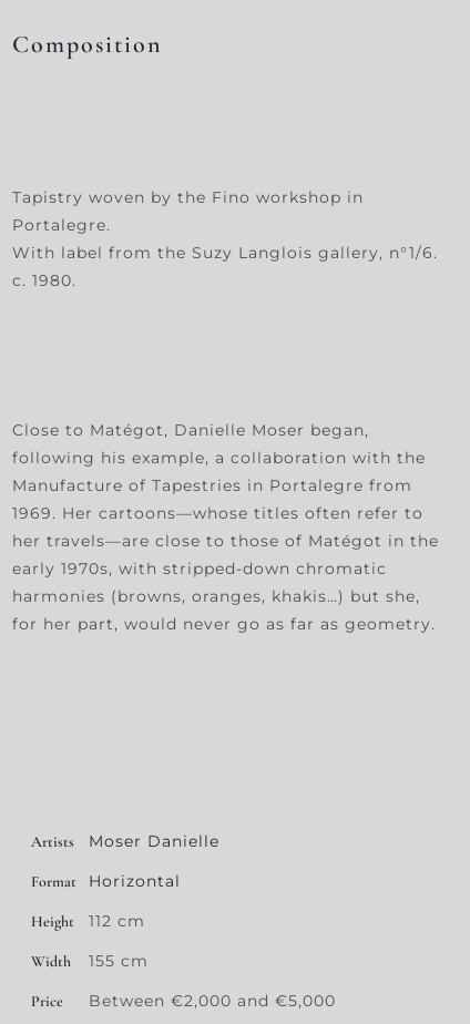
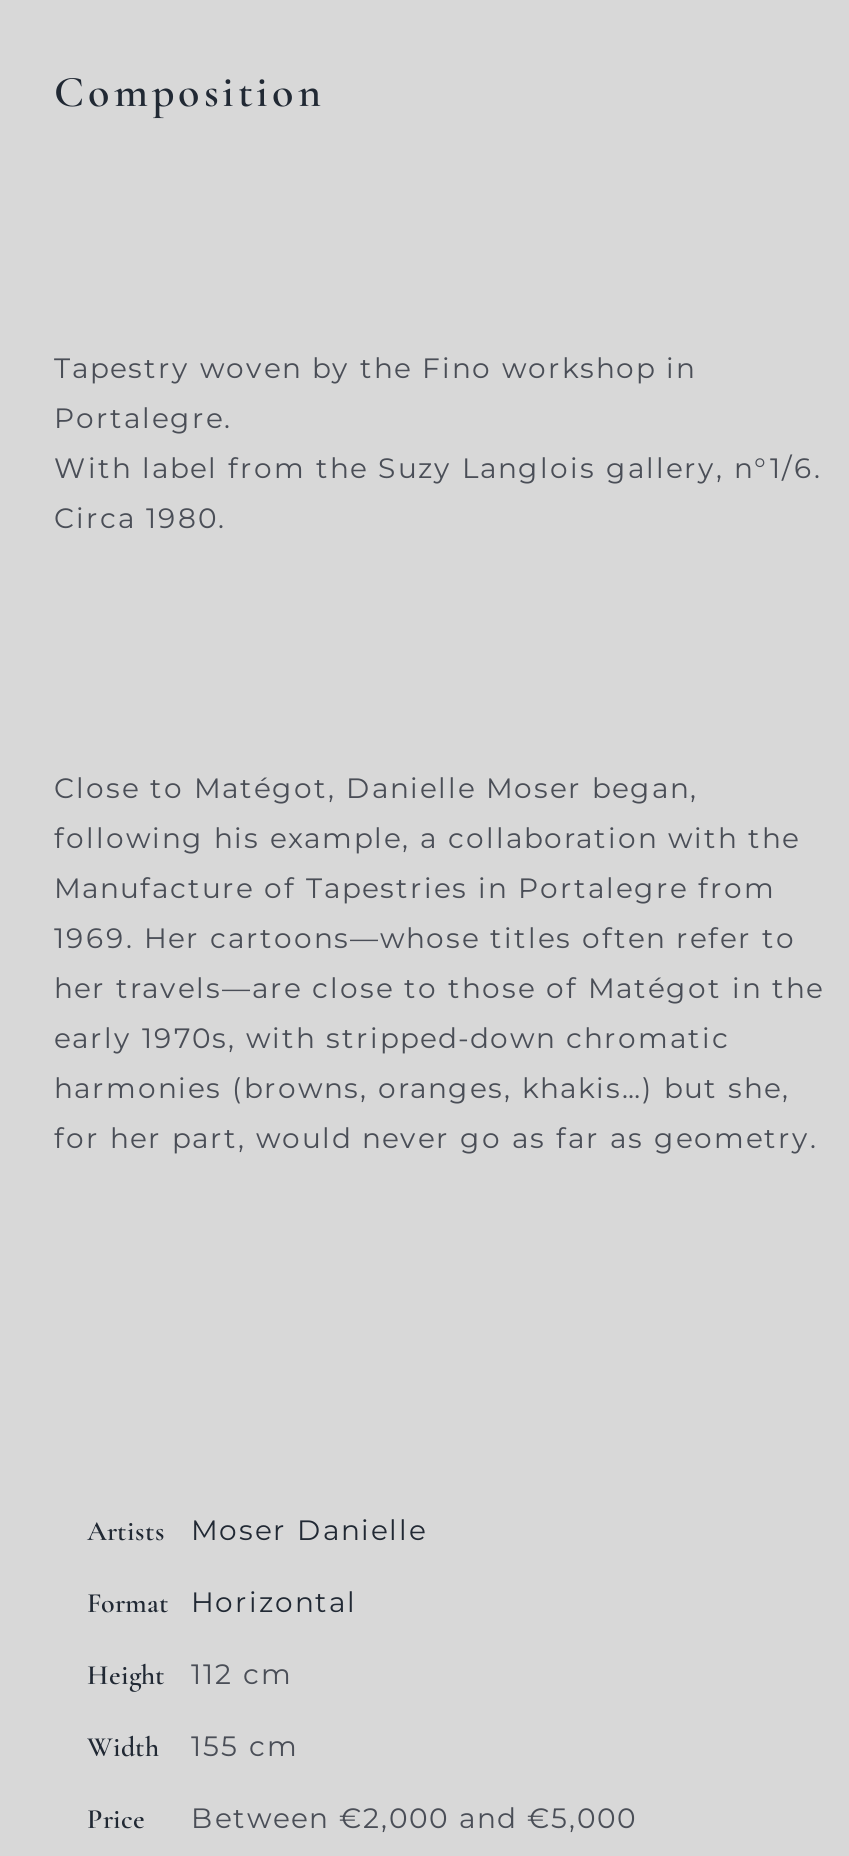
[12,187,364,207] Tapistry woven by the Fino workshop in -> [54,350,696,386] Tapestry woven by the Fino workshop in
[12,270,76,290] c. 1980. -> [54,500,226,536] Circa 1980.

